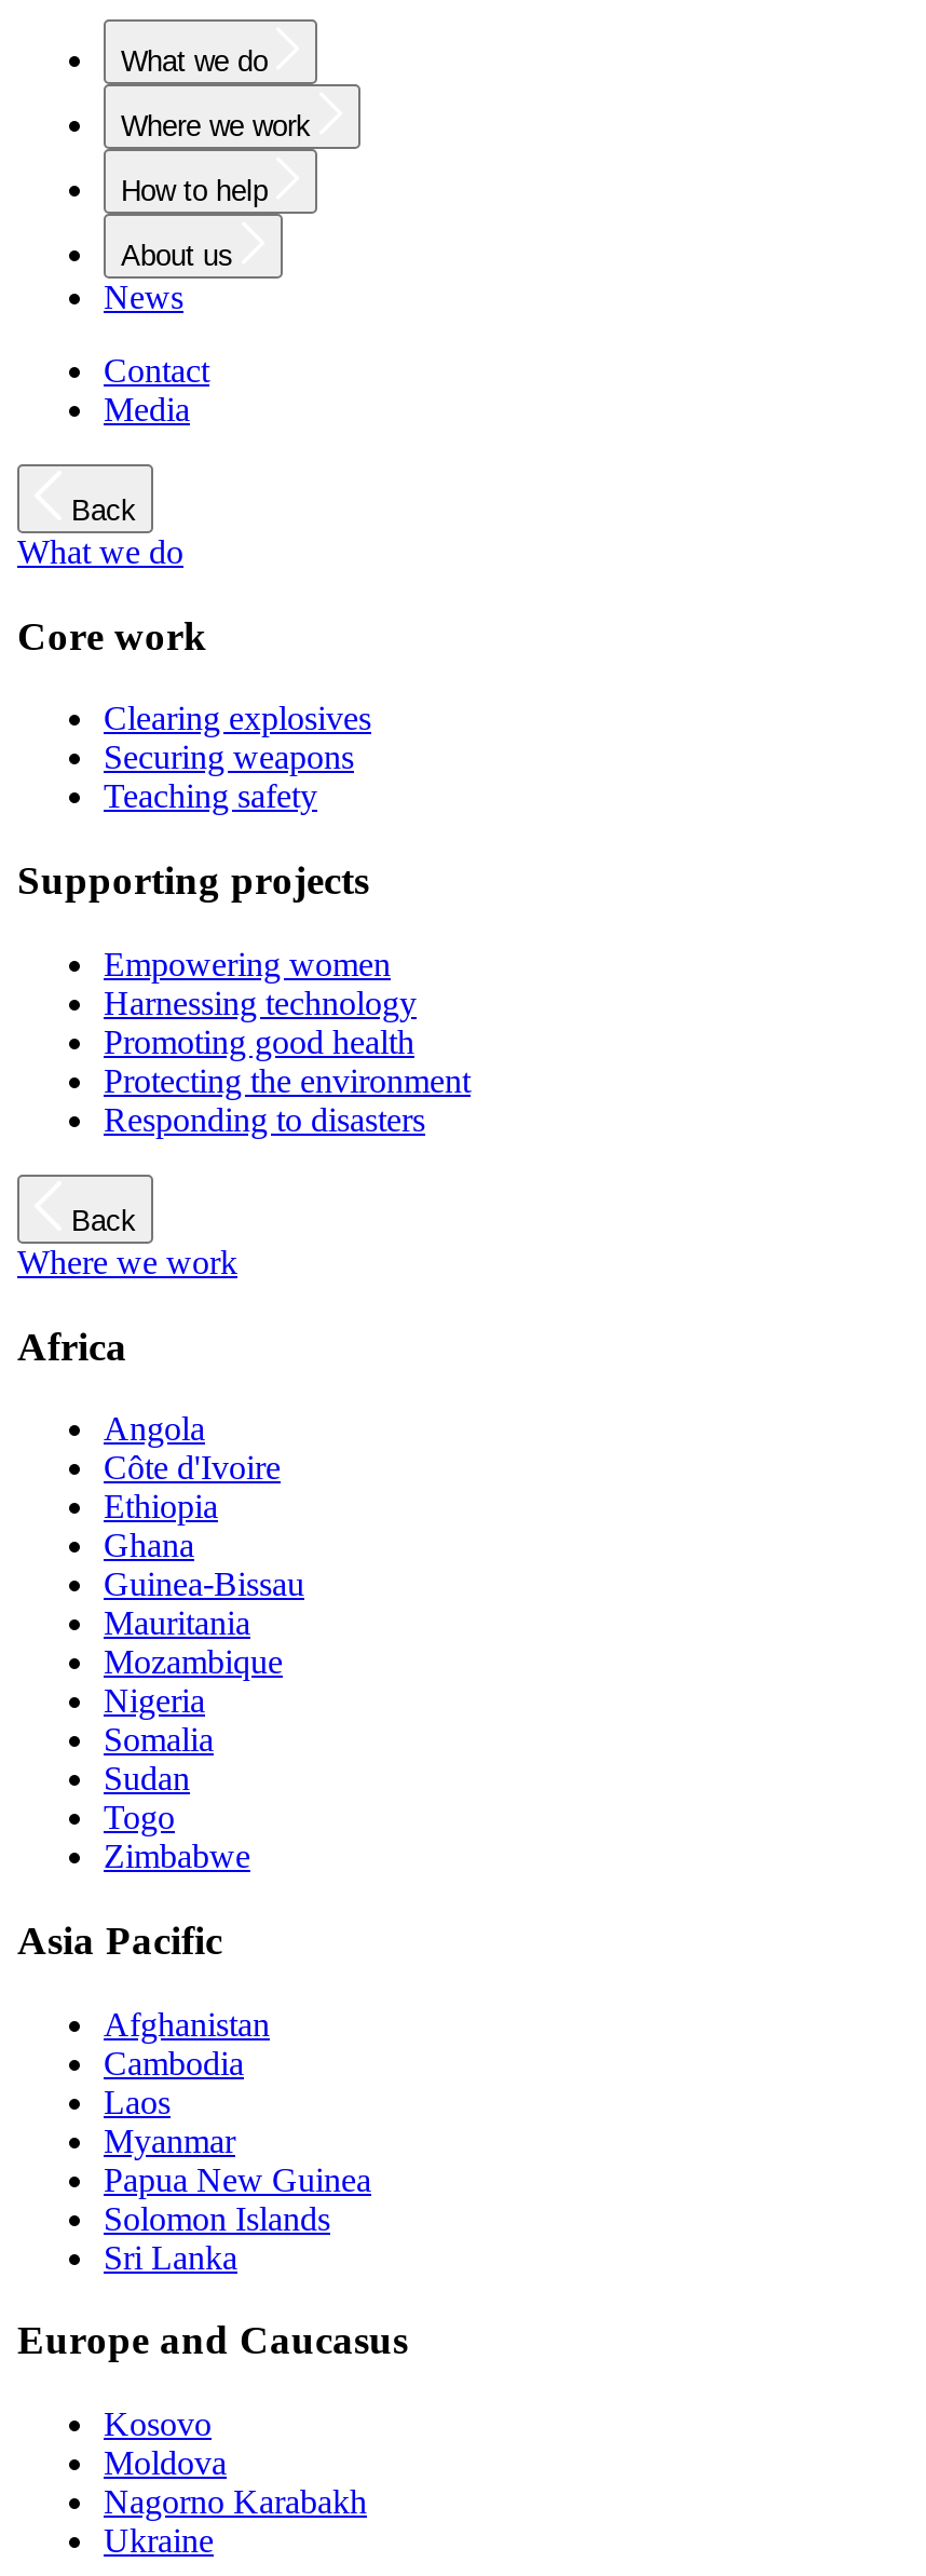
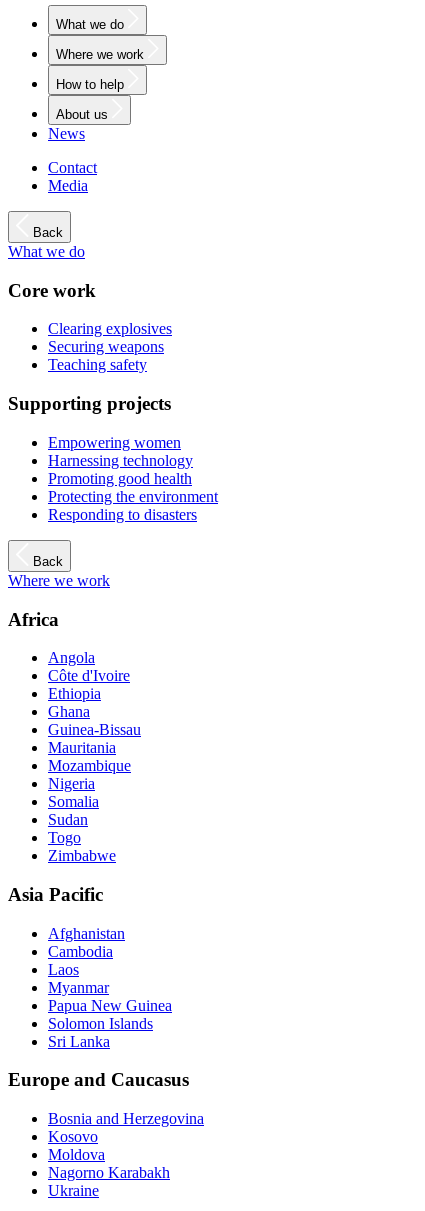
none -> [48,1110,204,1127] Bosnia and Herzegovina

